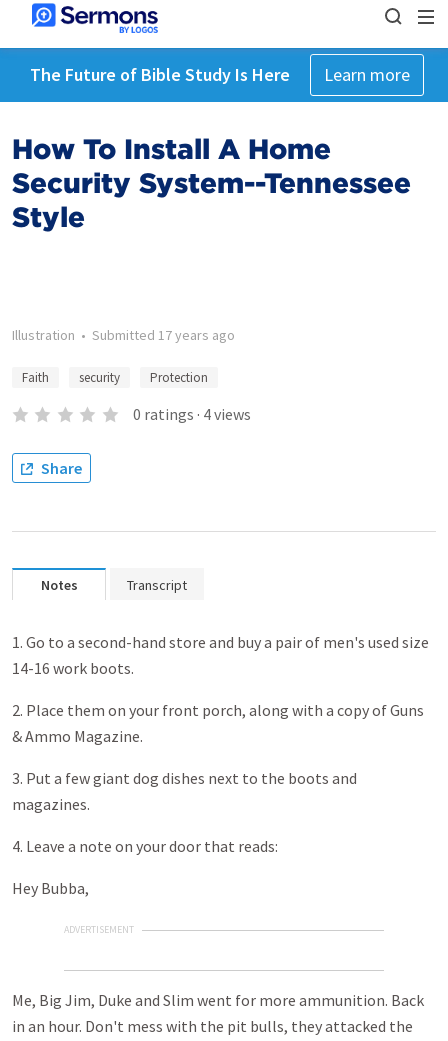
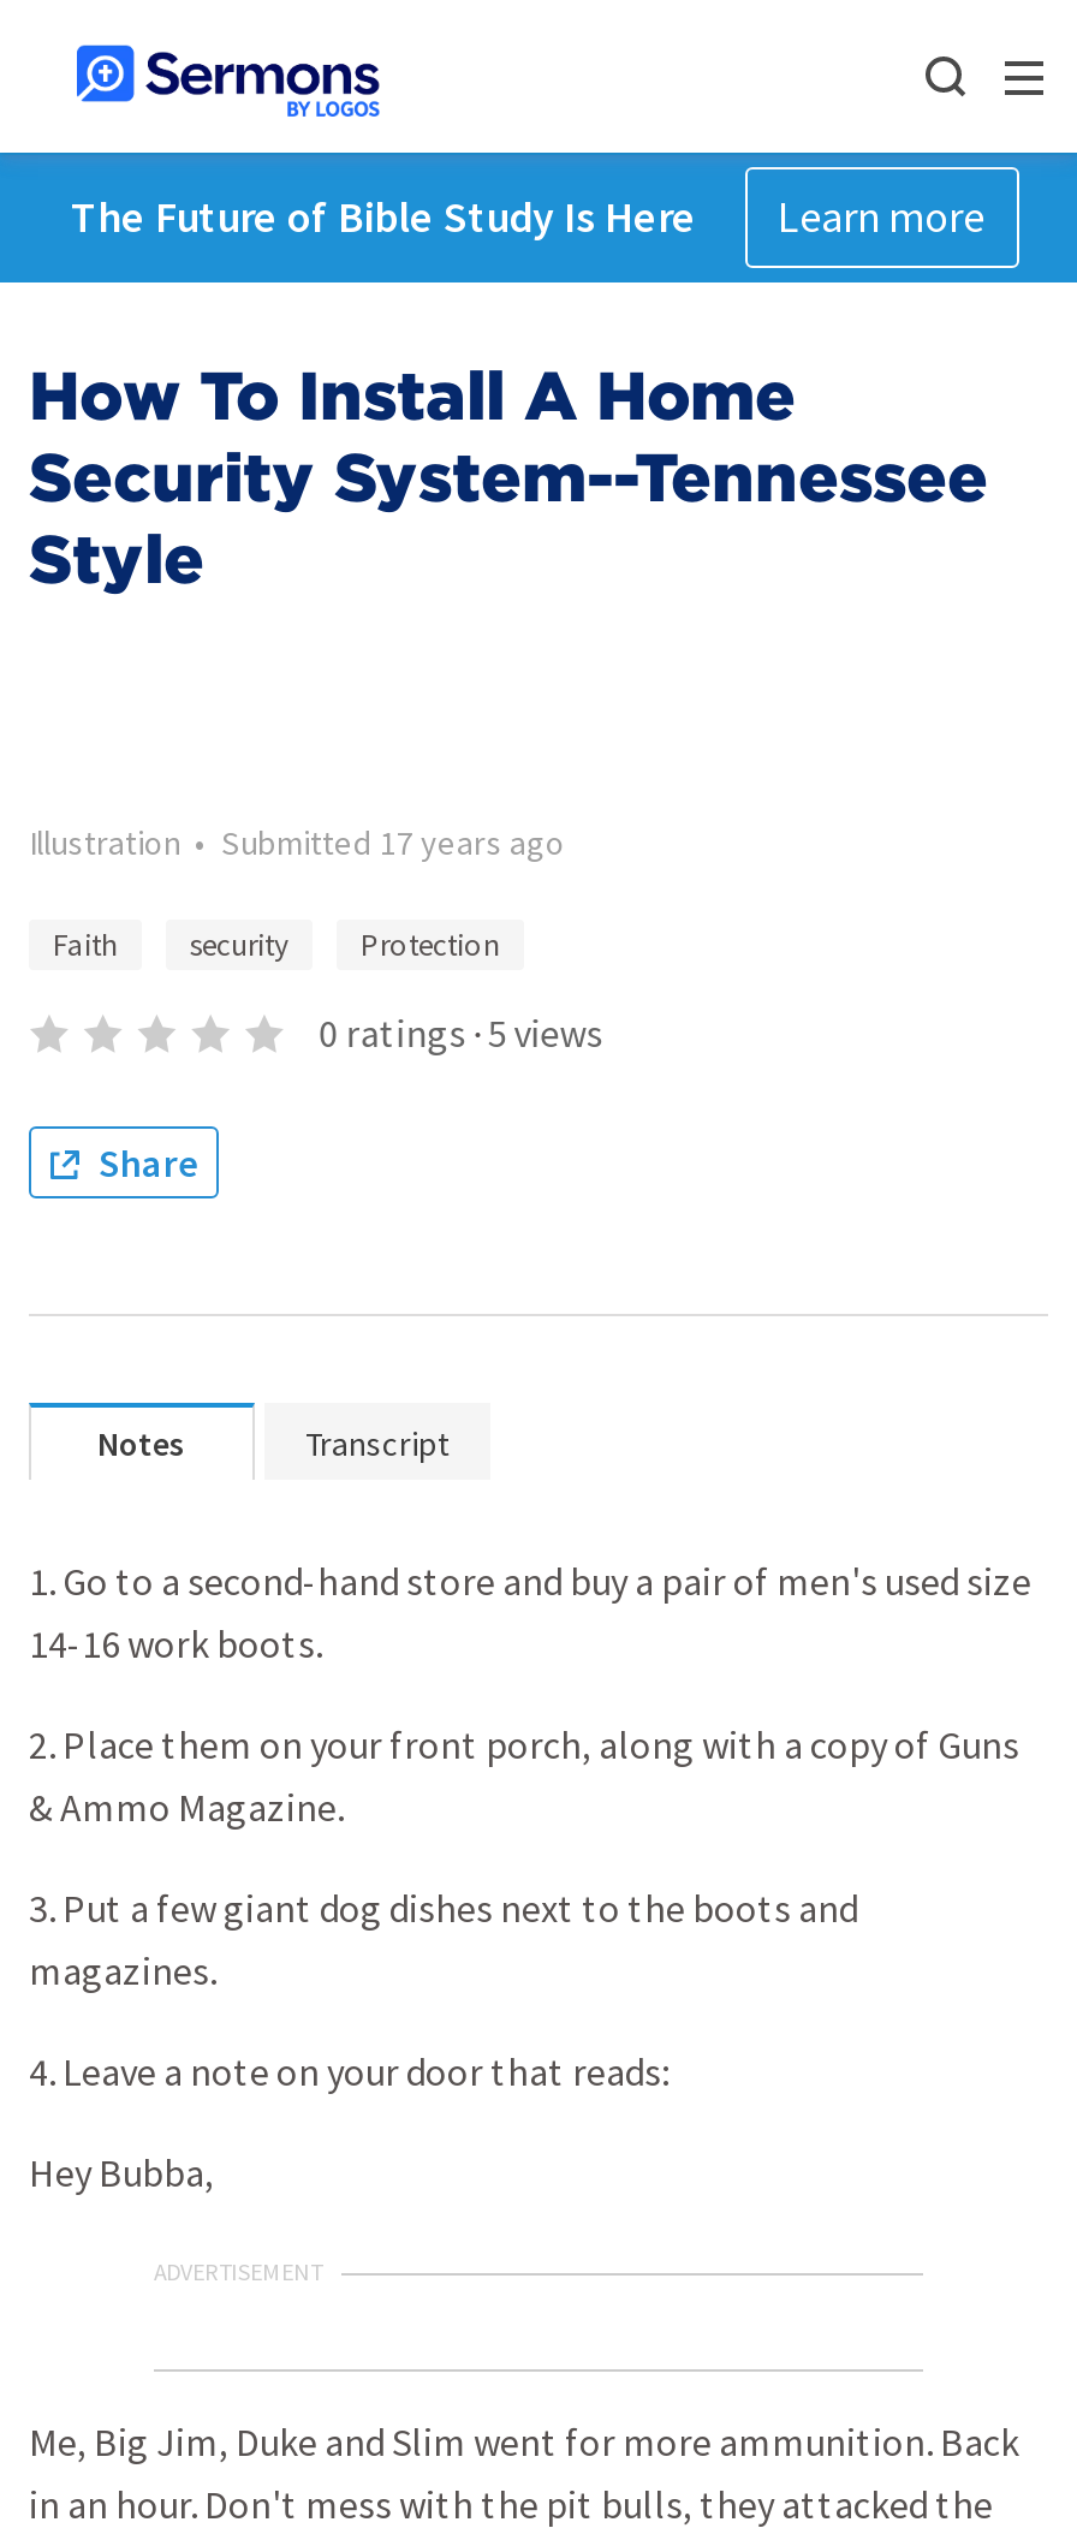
[133,404,251,424] 0 ratings · 4 views -> [319,1009,603,1057] 0 ratings · 5 views

